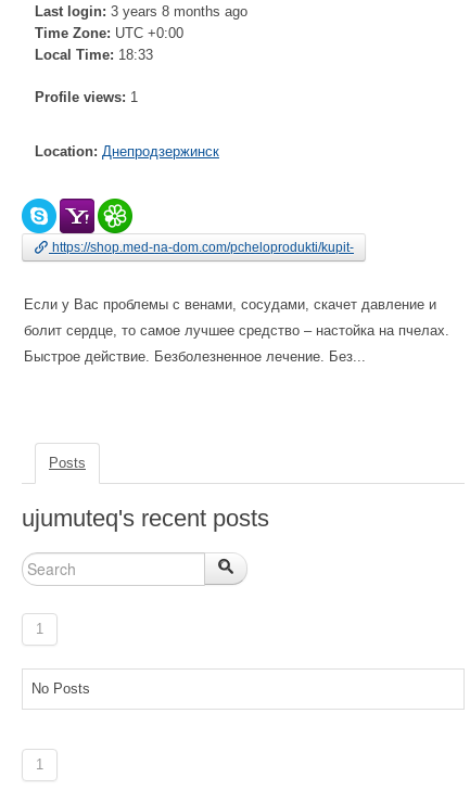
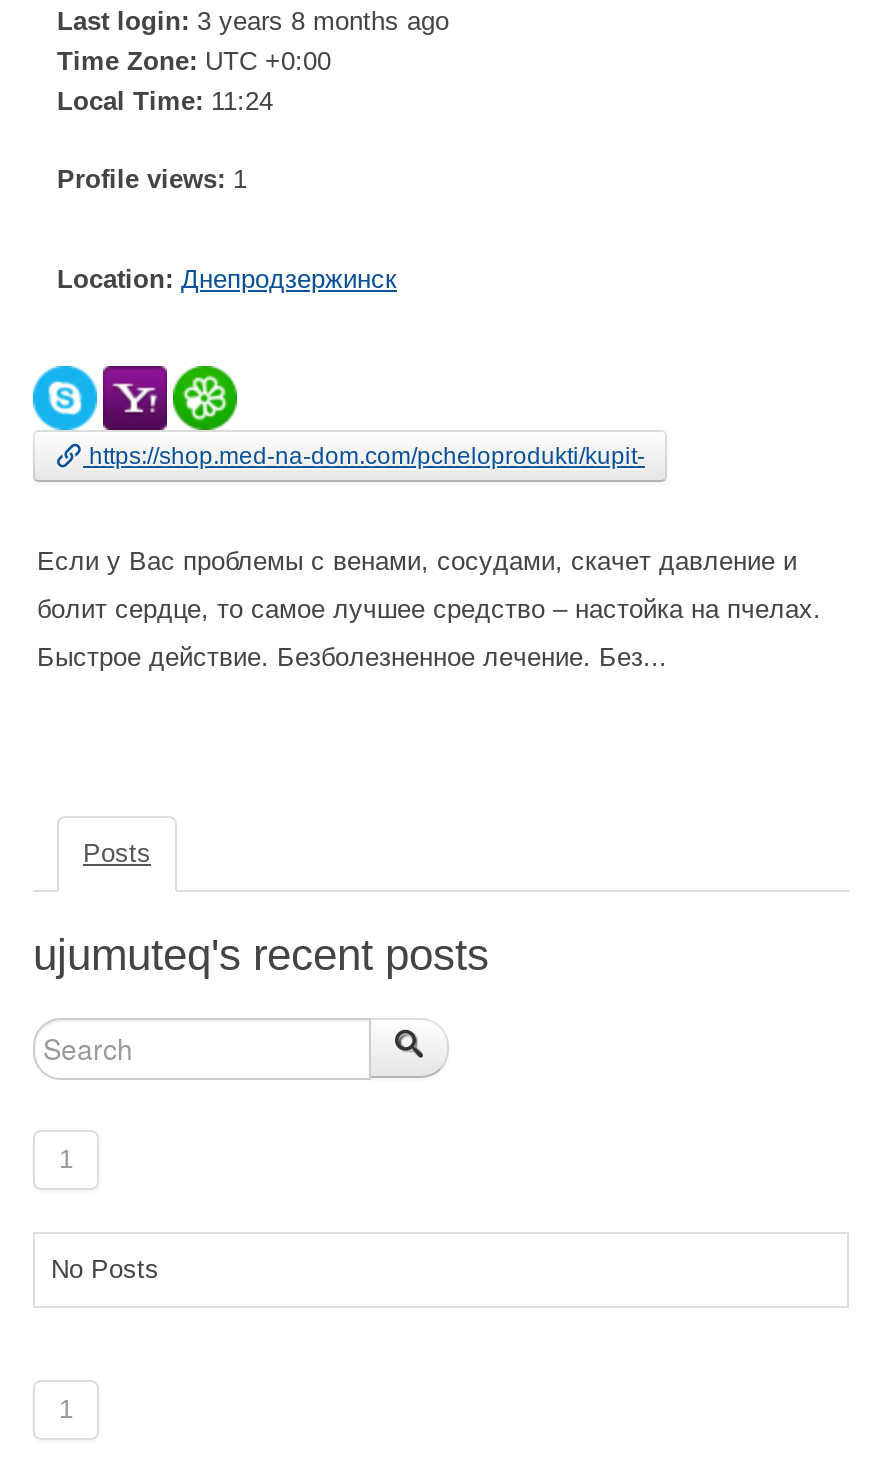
[35,47,153,63] Local Time: 18:33 -> [57,86,273,116] Local Time: 11:24

